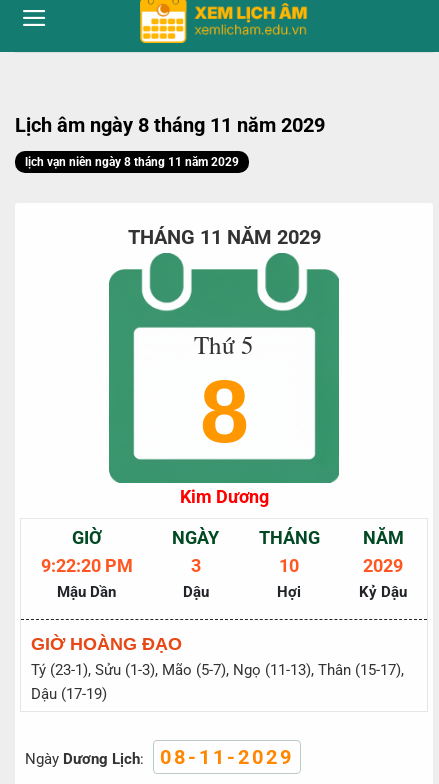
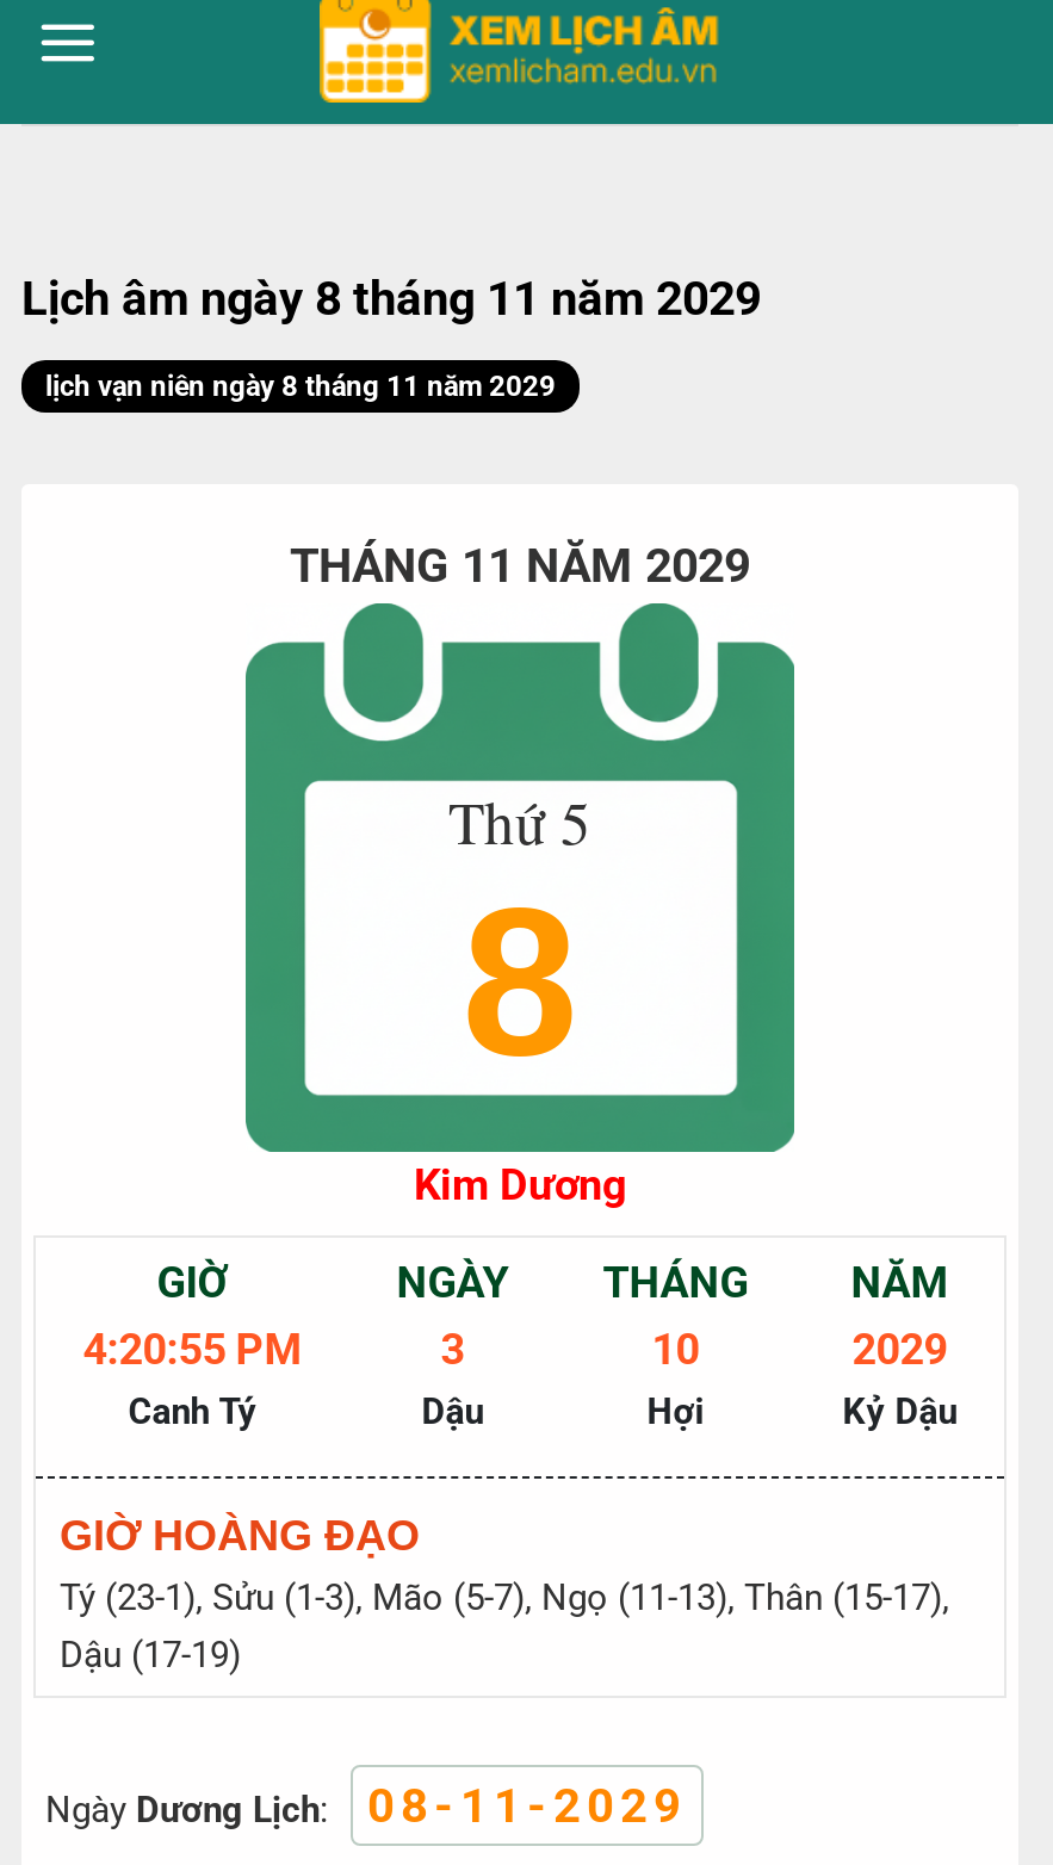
[41,555,133,601] 9:22:20 PM | Mậu Dần -> [83,1324,302,1433] 4:20:55 PM | Canh Tý

